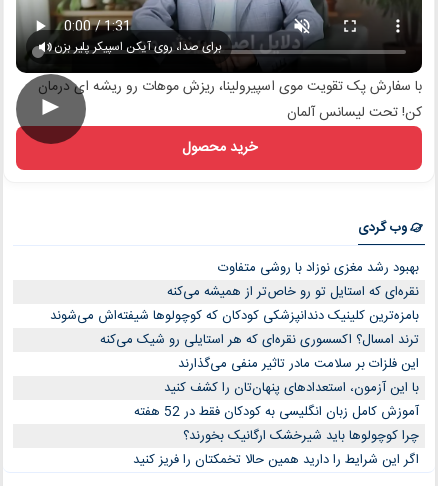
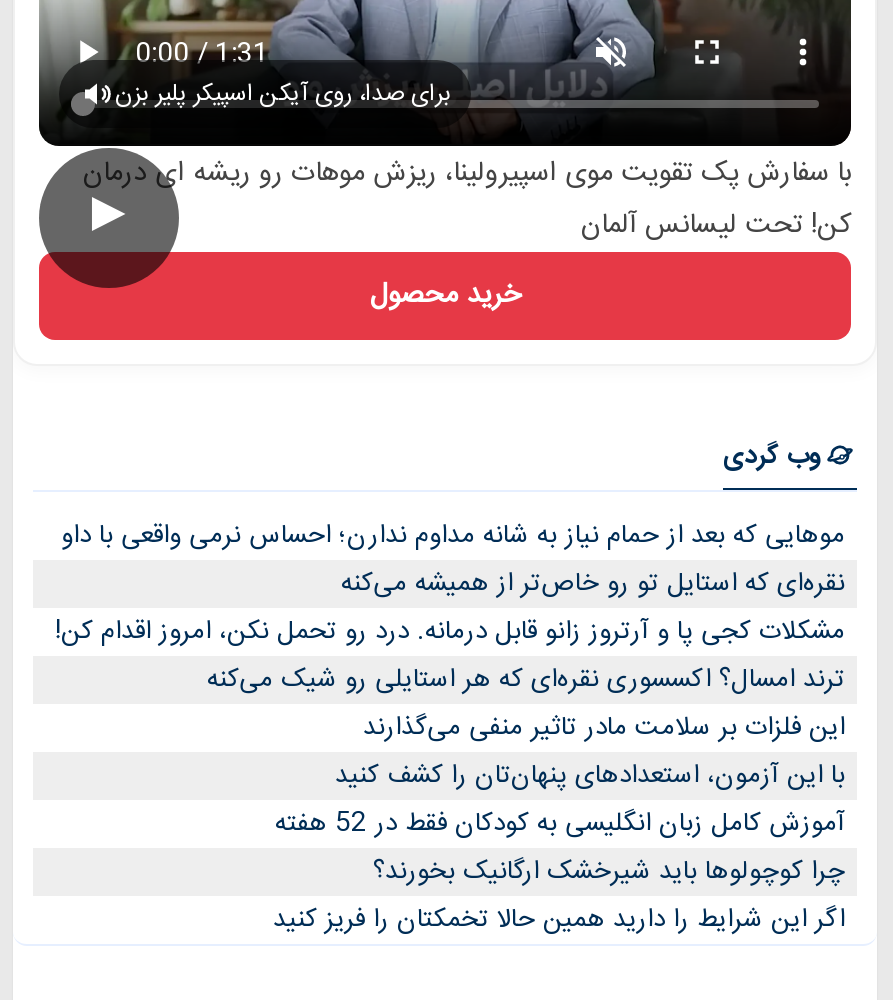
[218,257,419,279] بهبود رشد مغزی نوزاد با روشی متفاوت -> [61,514,845,558] موهایی که بعد از حمام نیاز به شانه مداوم ندارن؛ احساس نرمی واقعی با داو
[50,305,419,327] بامزه‌ترین کلینیک دندانپزشکی کودکان که کوچولوها شیفته‌اش می‌شوند -> [55,610,845,654] مشکلات کجی پا و آرتروز زانو قابل درمانه. درد رو تحمل نکن، امروز اقدام کن!

